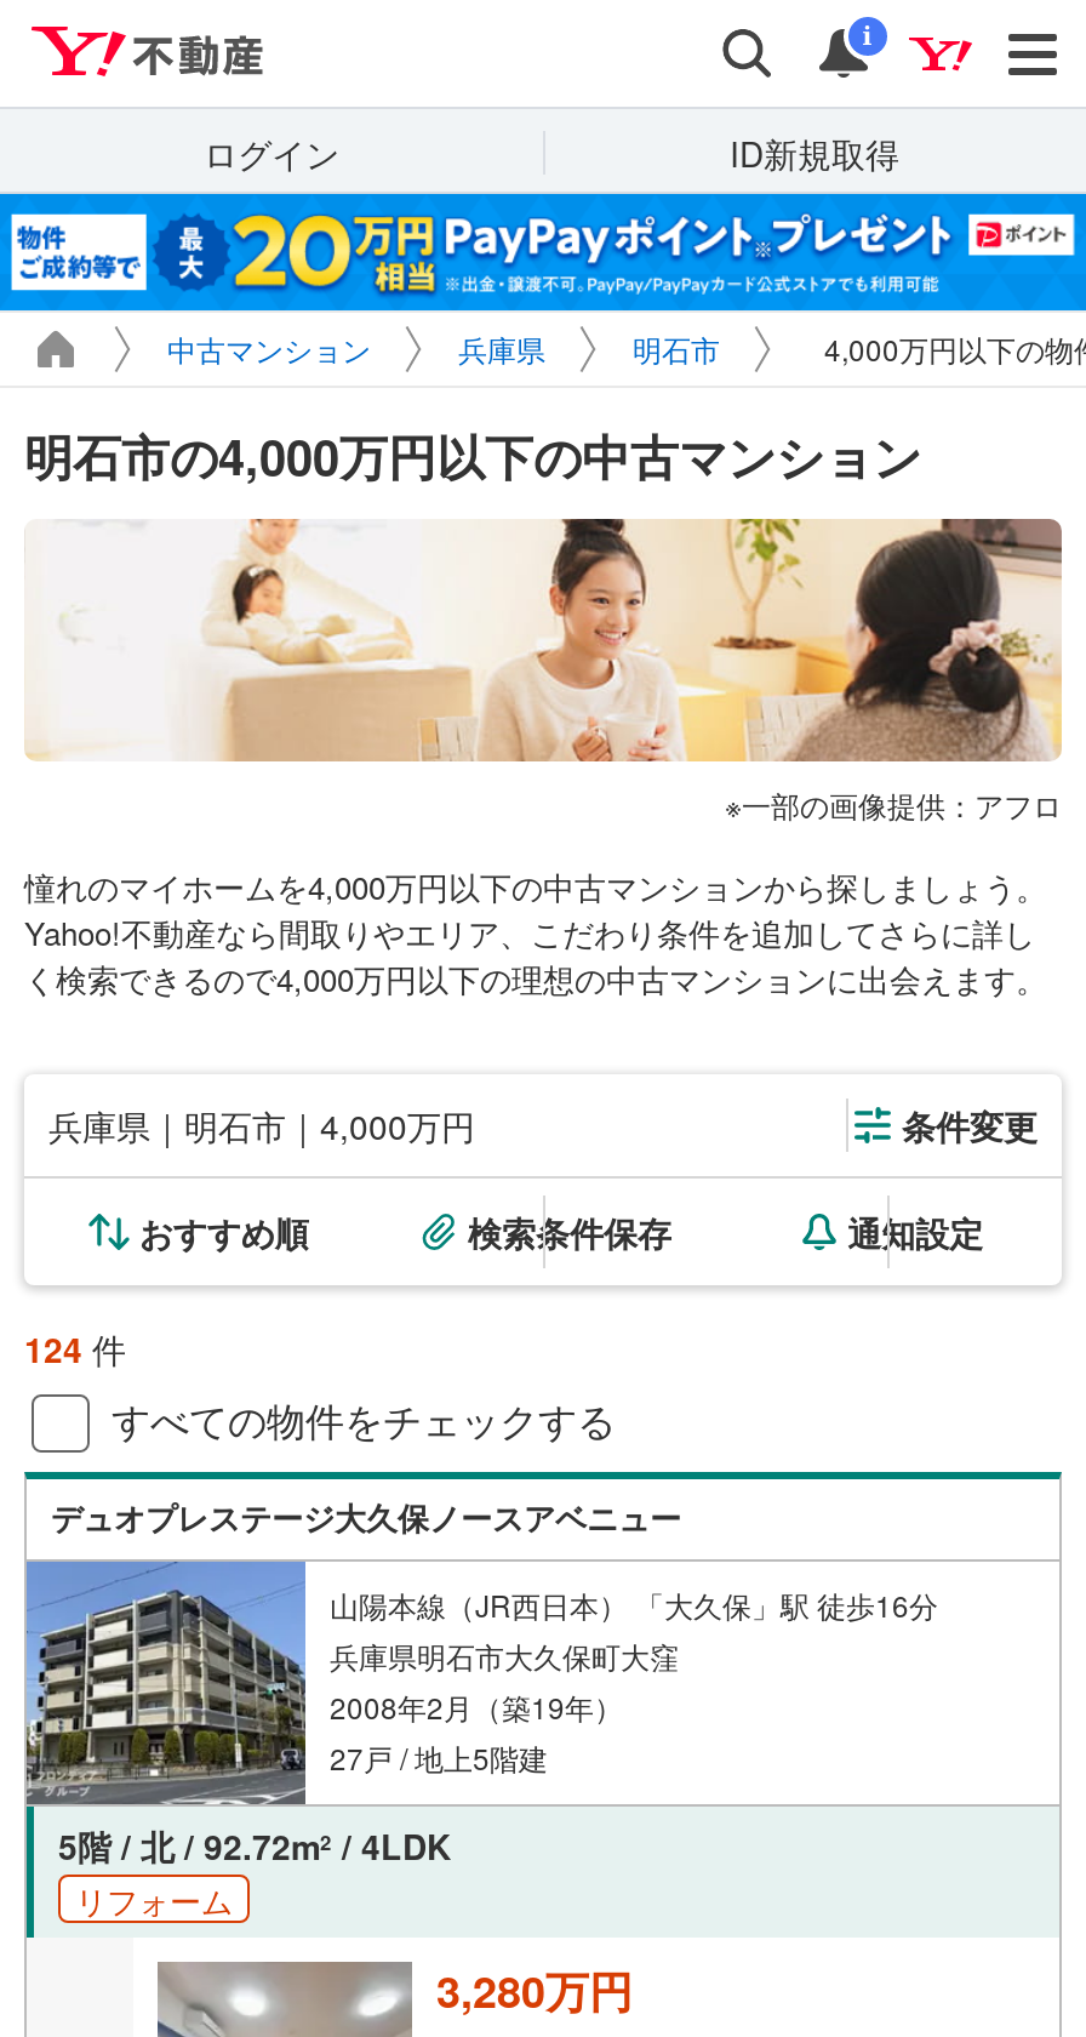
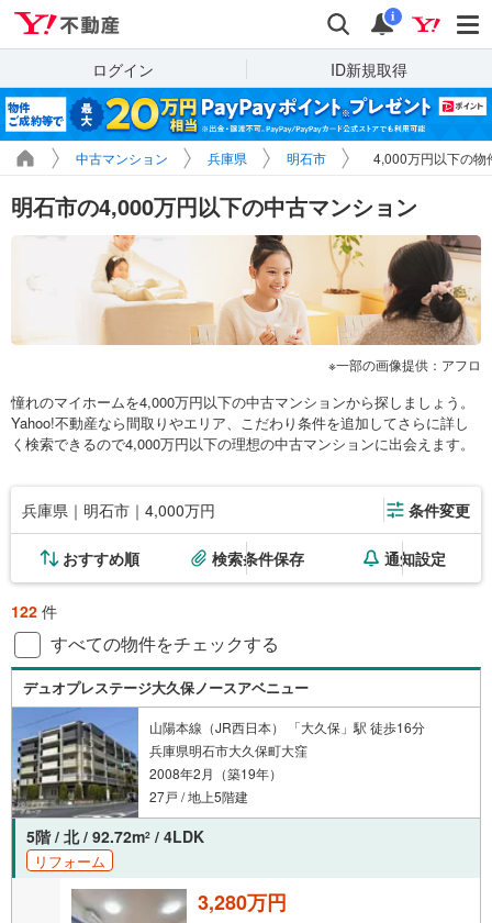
[24,1324,126,1372] 124件 -> [11,600,57,622] 122件

